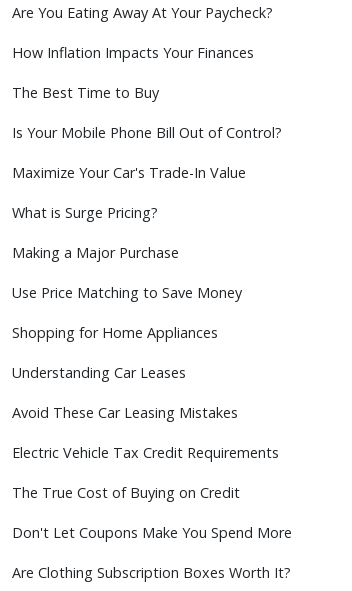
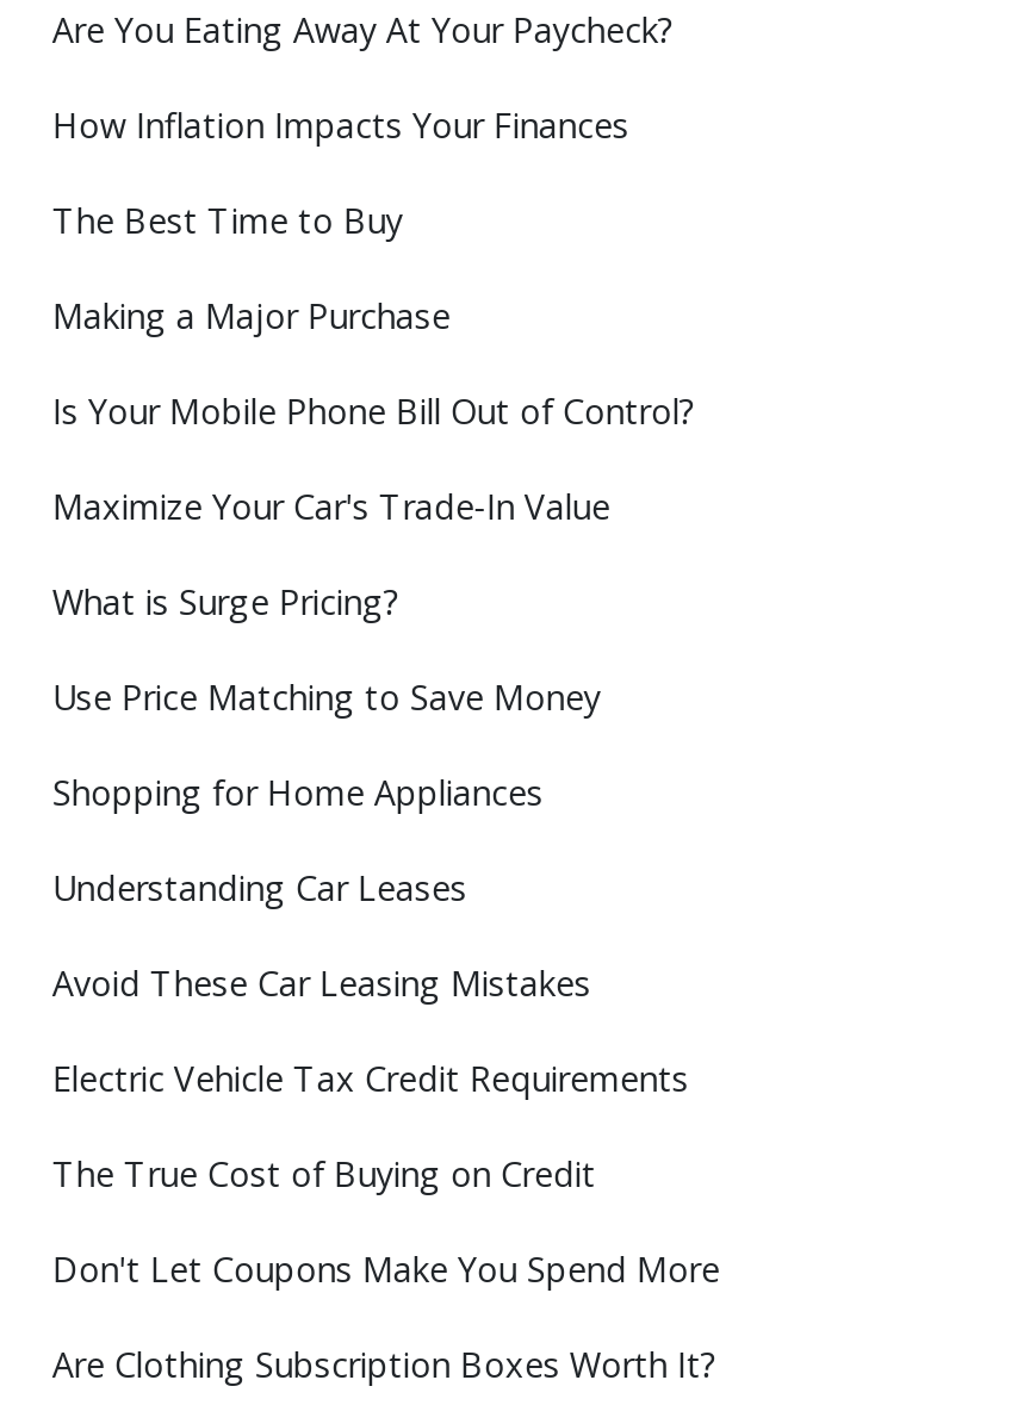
moved [12,123,282,222] -> [52,389,696,625]: Is Your Mobile Phone Bill Out of Control? | Maximize Your Car's Trade-In Value | What is Surge Pricing?
moved [12,243,179,262] -> [52,294,450,339]: Making a Major Purchase

